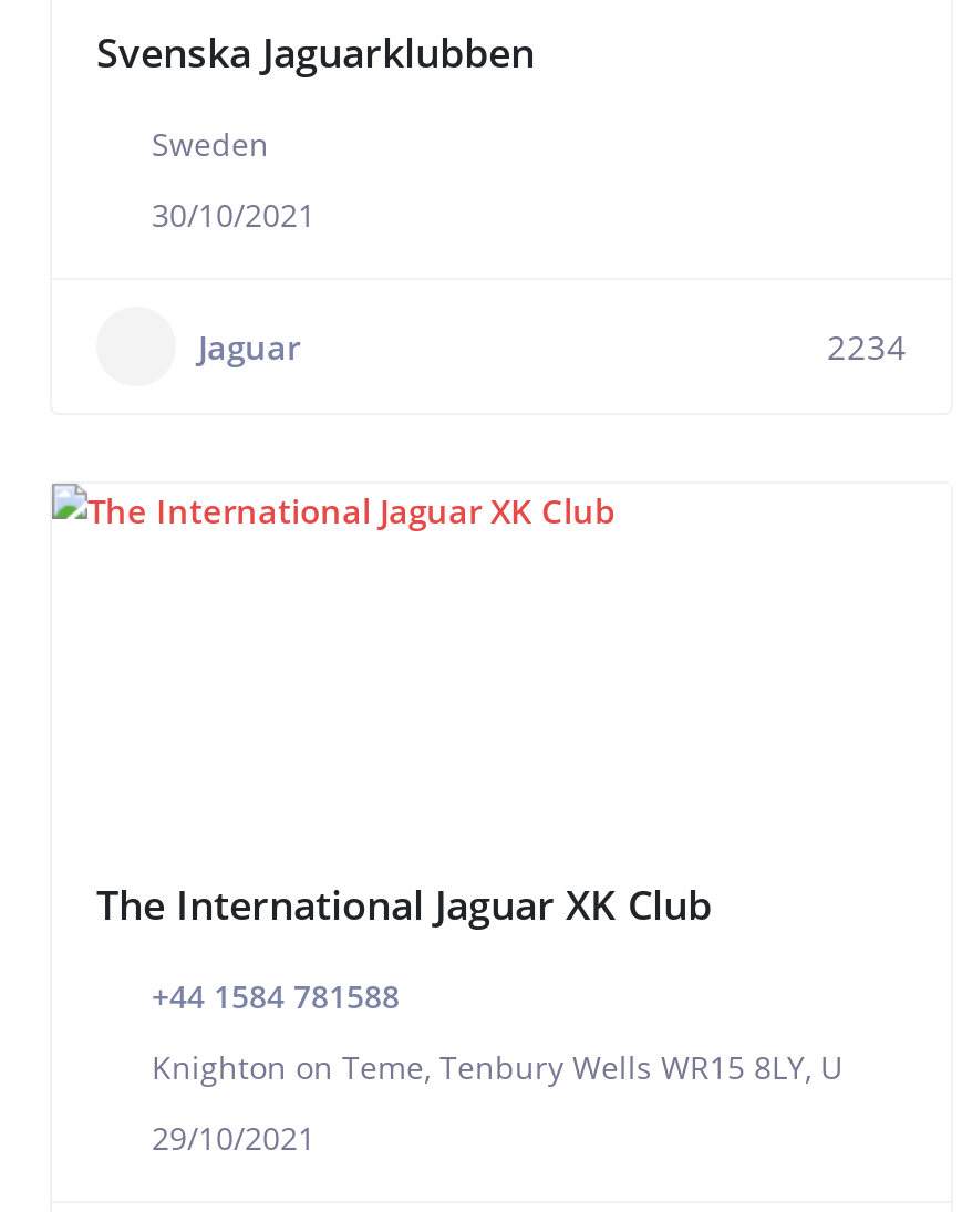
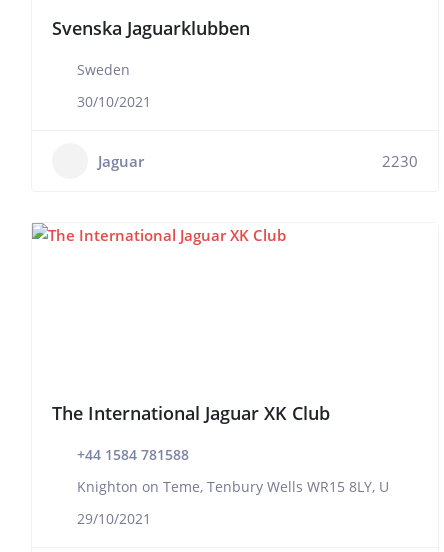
[827,325,907,369] 2234 -> [382,151,418,171] 2230

